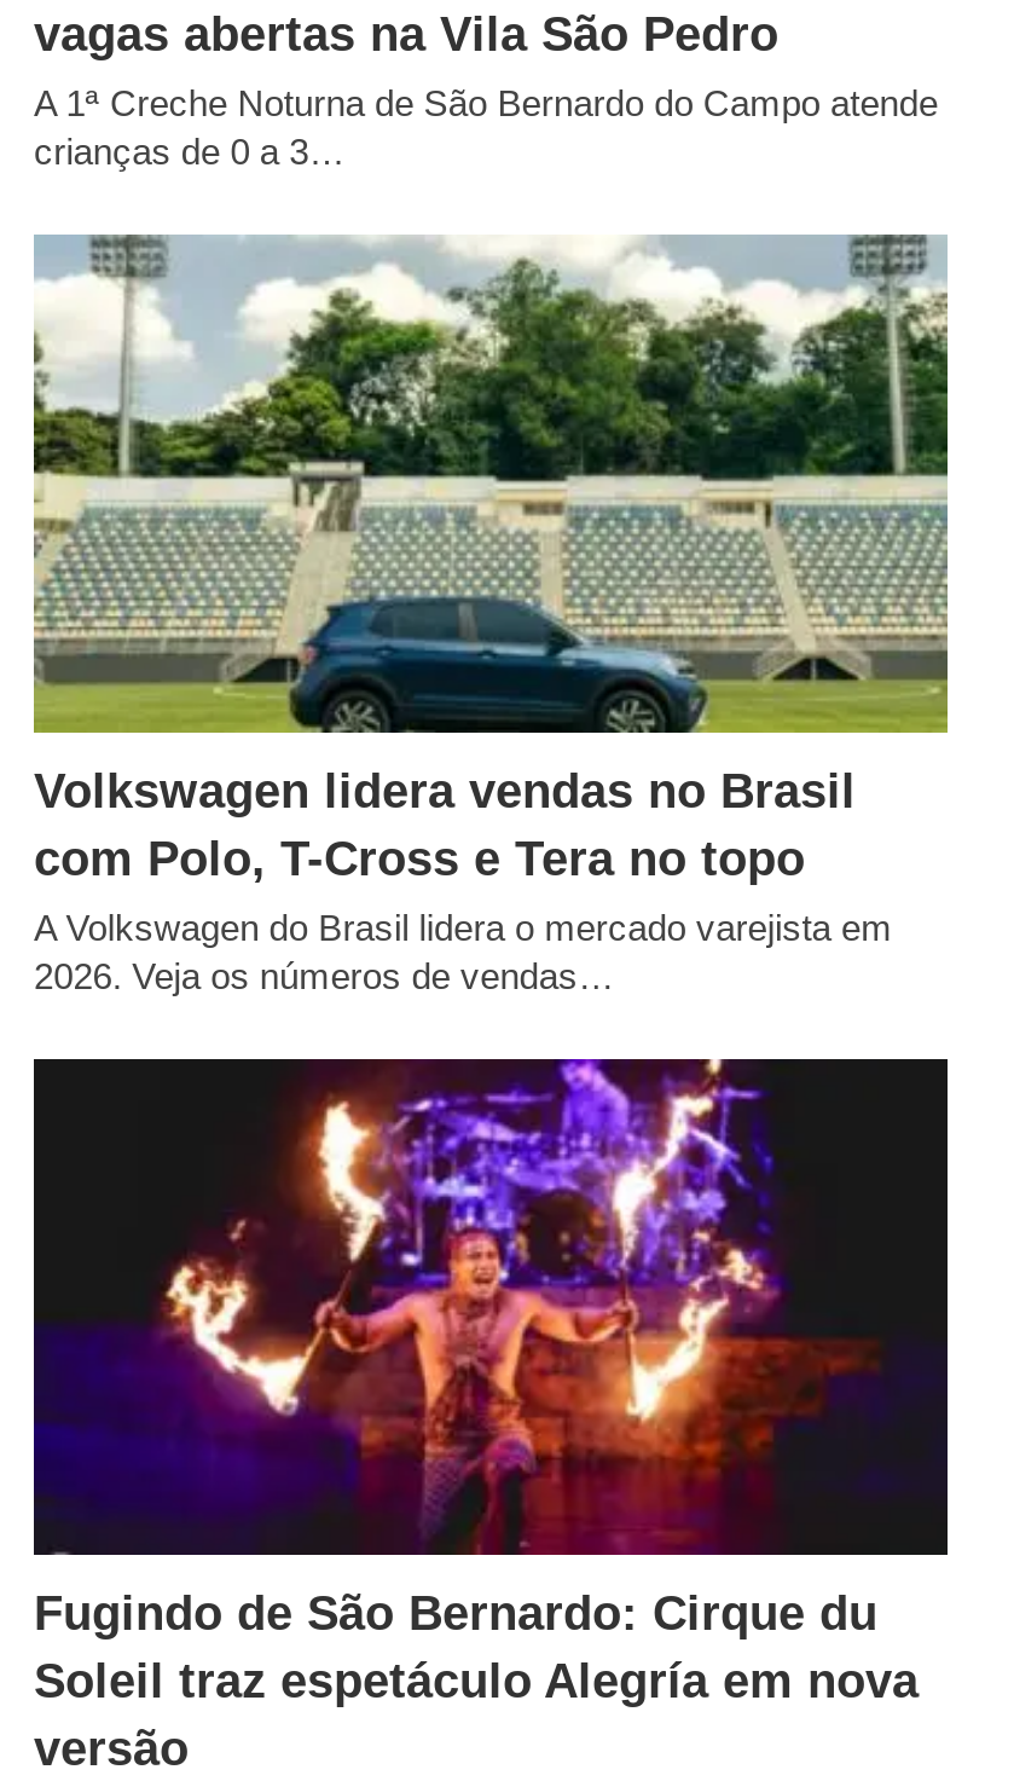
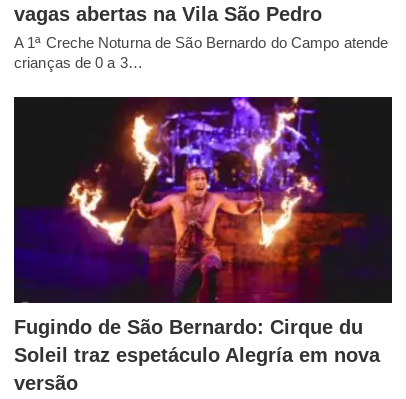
[31,235,950,996] [image] | Volkswagen lidera vendas no Brasil | com Polo, T-Cross e Tera no topo | A Volkswagen do Brasil lidera o mercado varejista em | 2026. Veja os números de vendas… -> none

